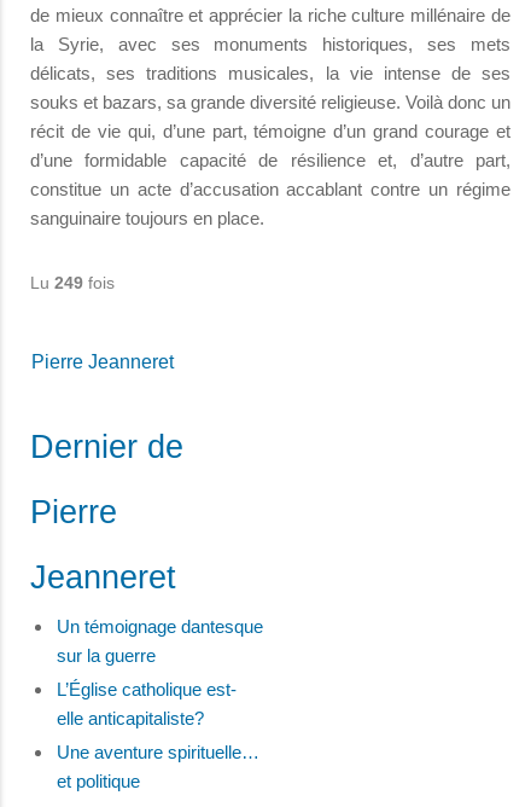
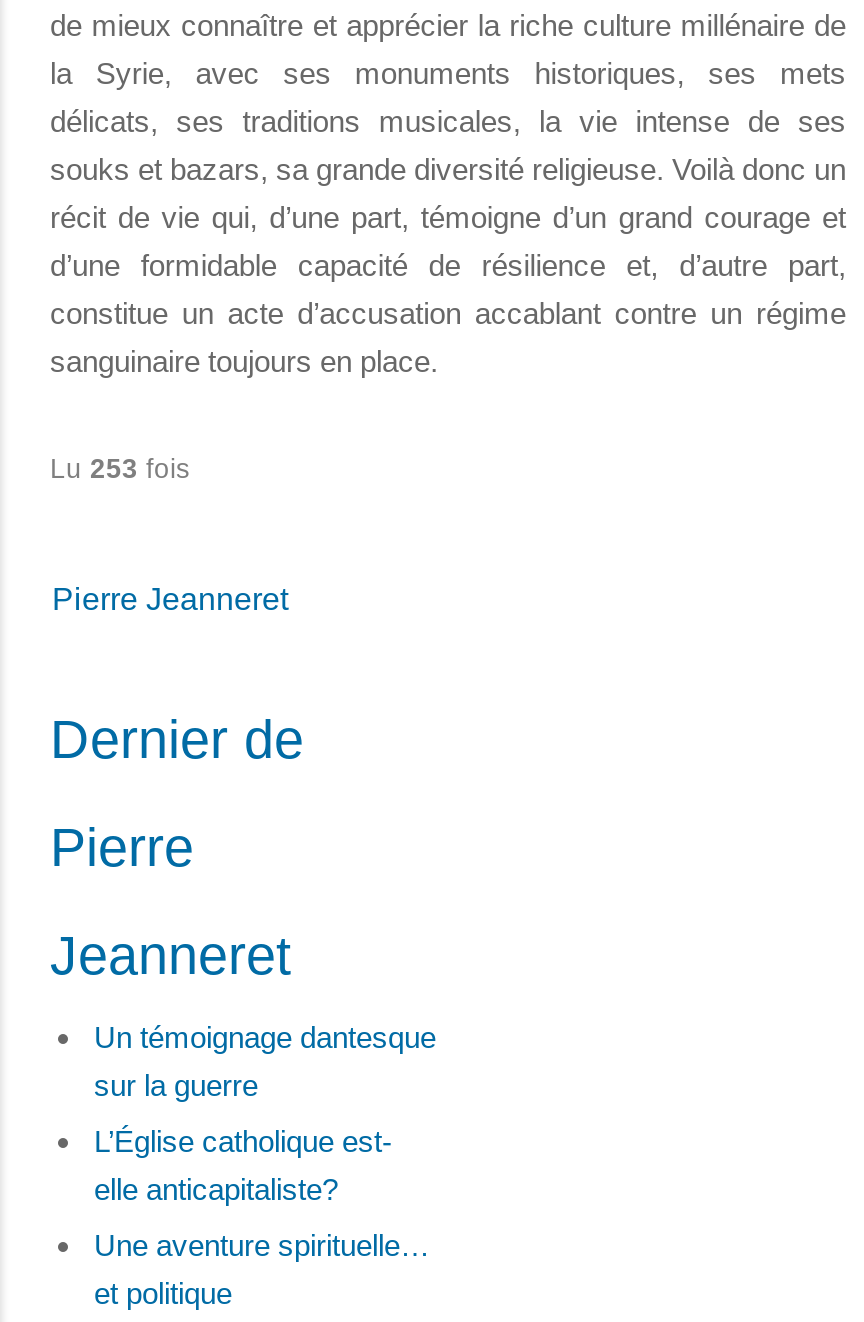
[30,275,115,293] Lu 249 fois -> [50,455,190,485] Lu 253 fois

